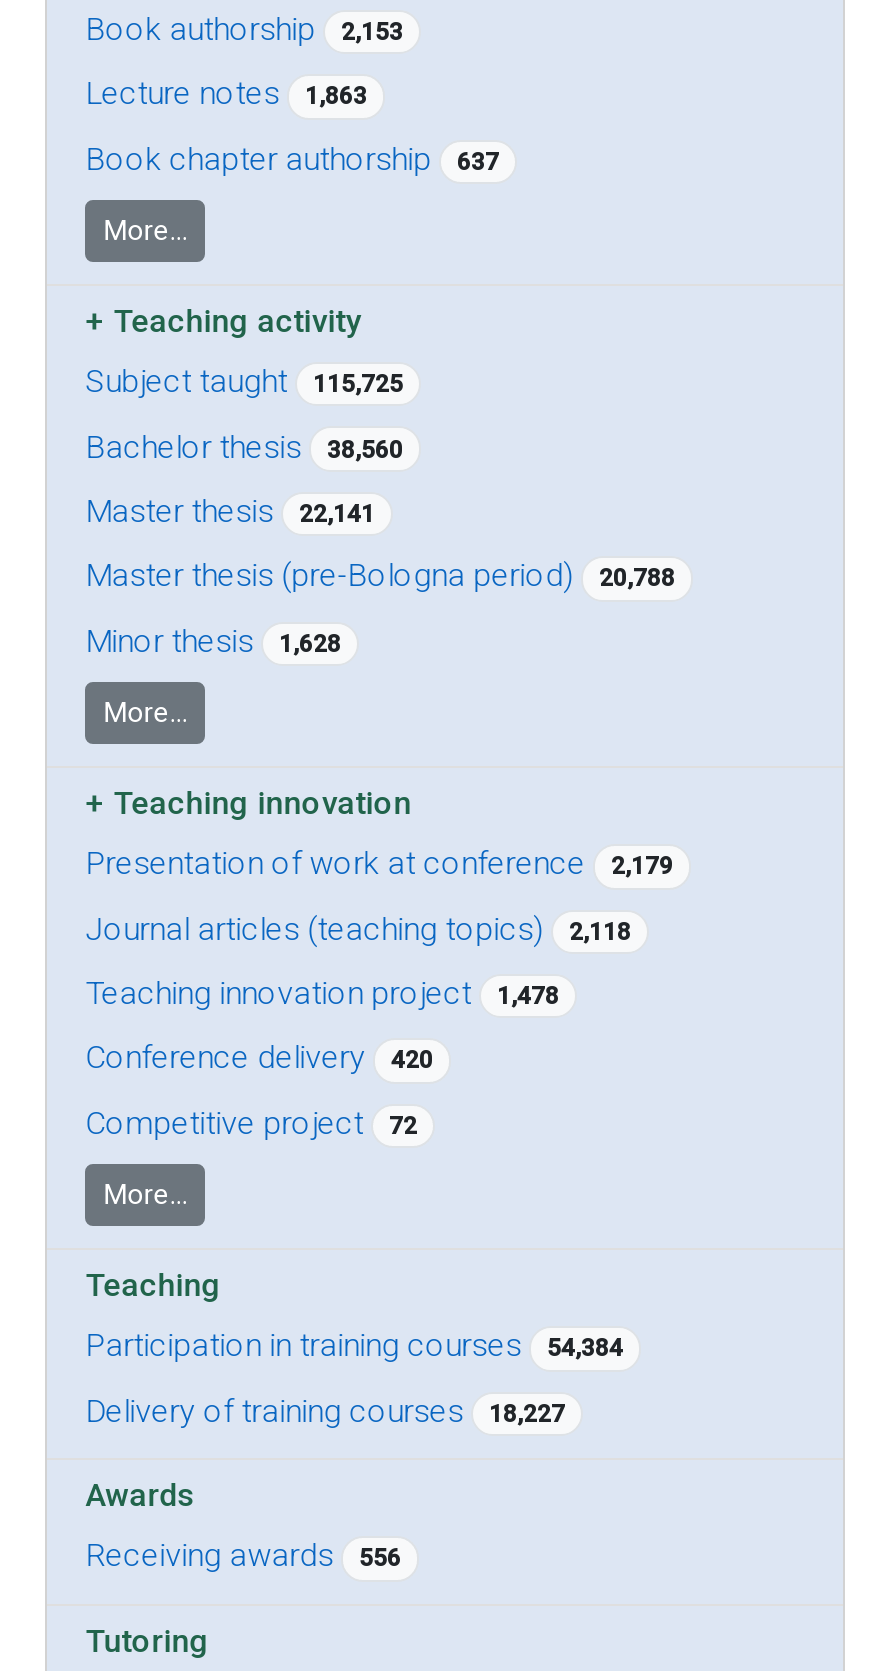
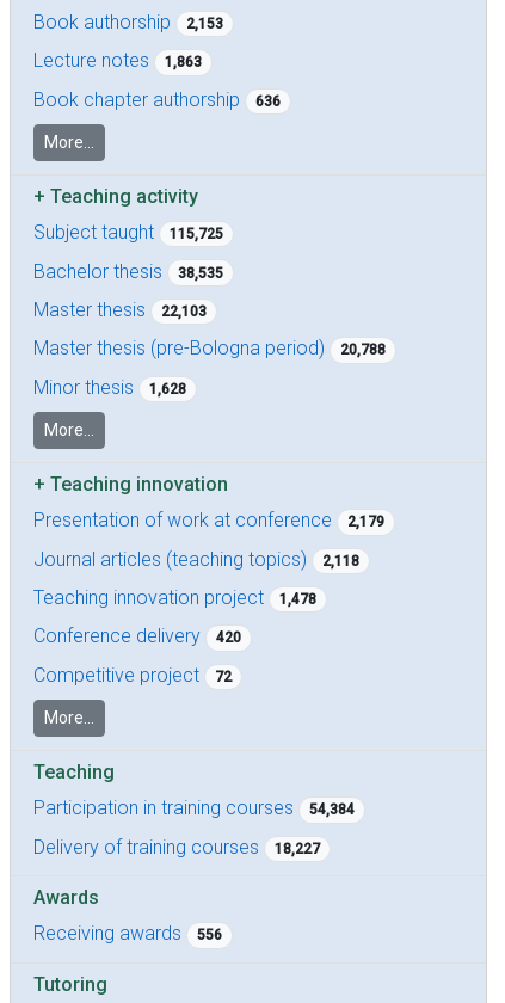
[85,139,499,177] Book chapter authorship 637 -> [34,88,281,111] Book chapter authorship 636
[85,427,403,465] Bachelor thesis 38,560 -> [34,260,223,283] Bachelor thesis 38,535
[85,492,375,530] Master thesis 22,141 -> [34,299,207,321] Master thesis 22,103

